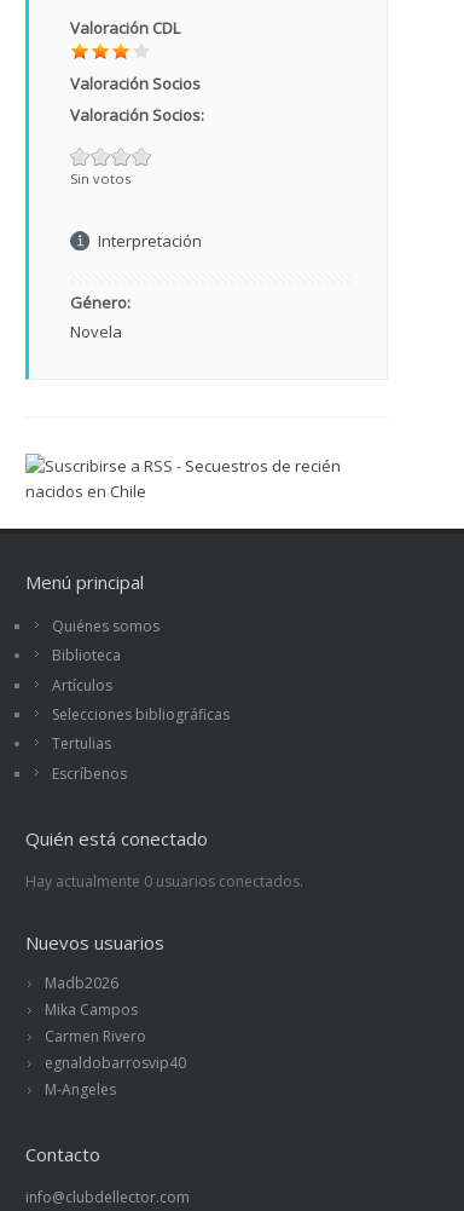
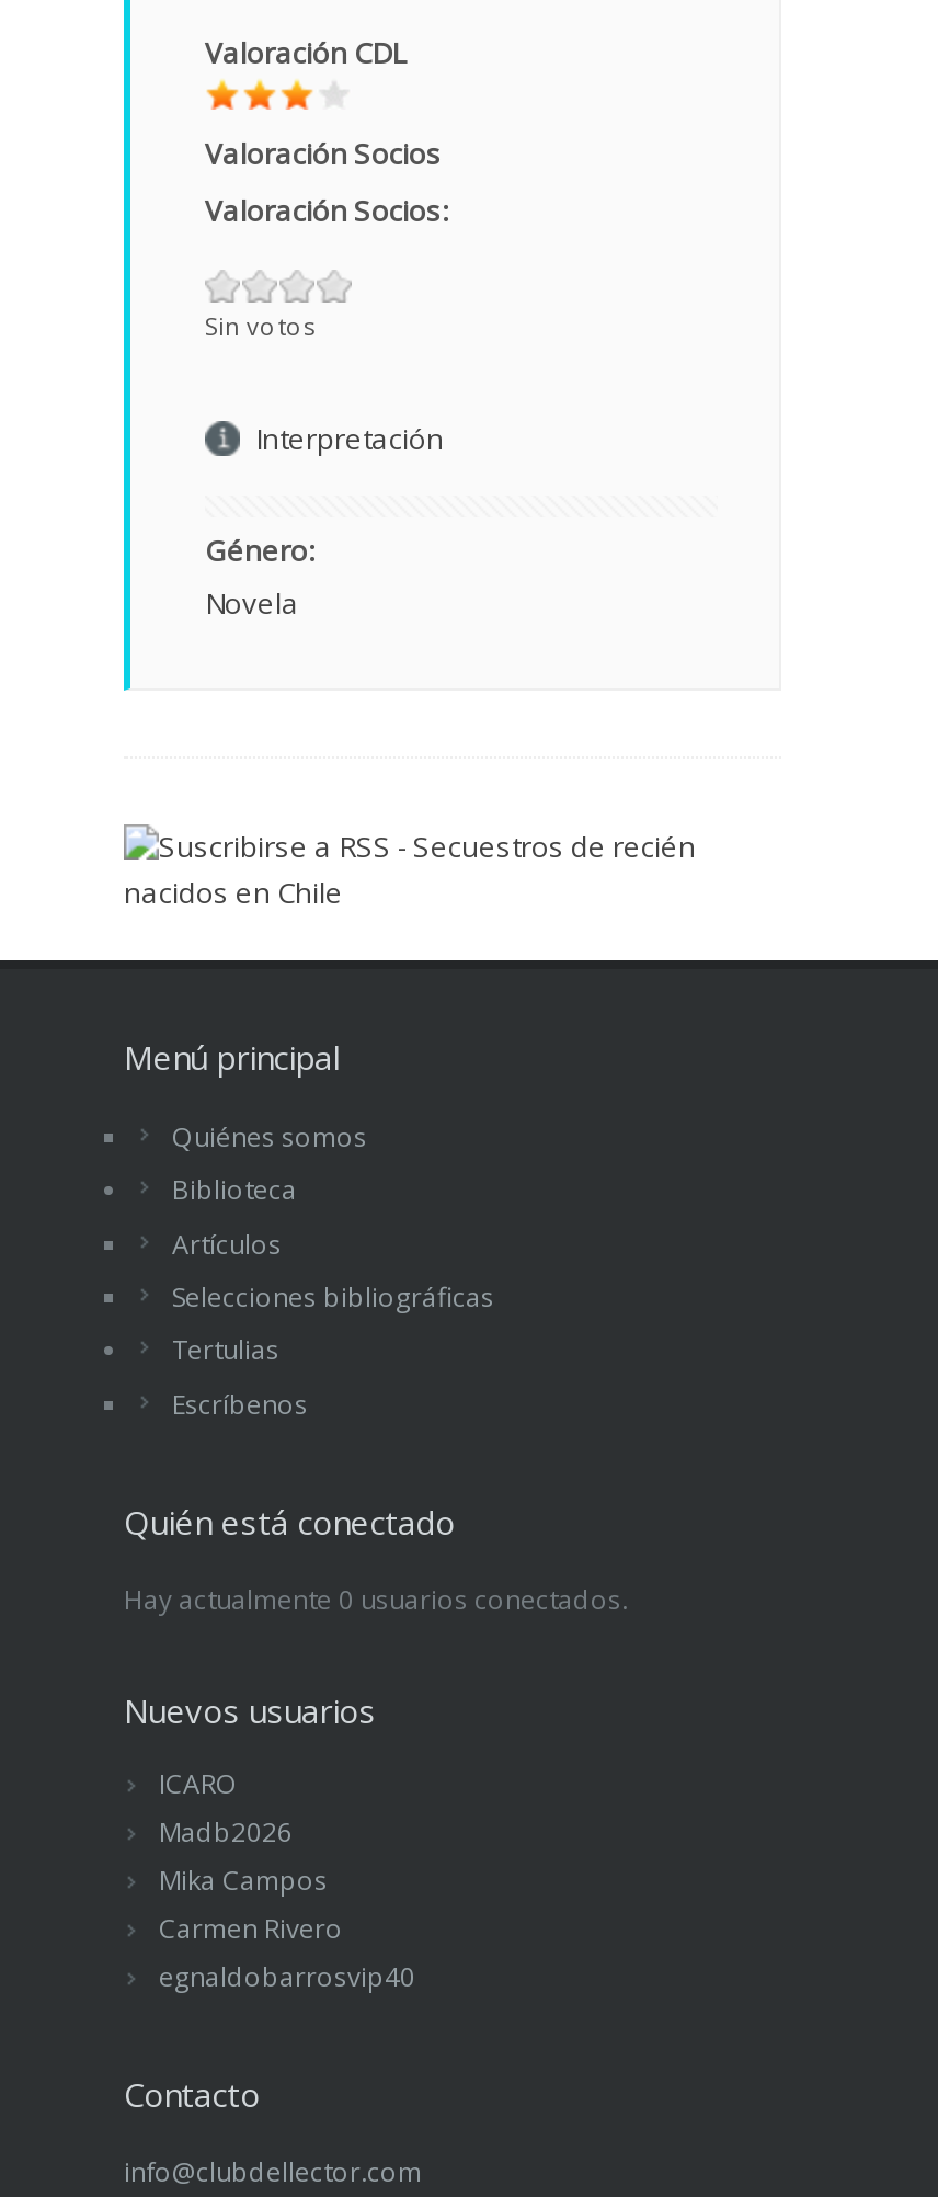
none -> [159,1765,238,1802] ICARO
moved [45,972,186,1073] -> [159,1813,415,1995]: Madb2026 | Mika Campos | Carmen Rivero | egnaldobarrosvip40
[45,1079,116,1099] M-Angeles -> none

